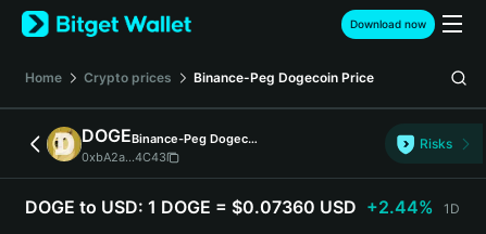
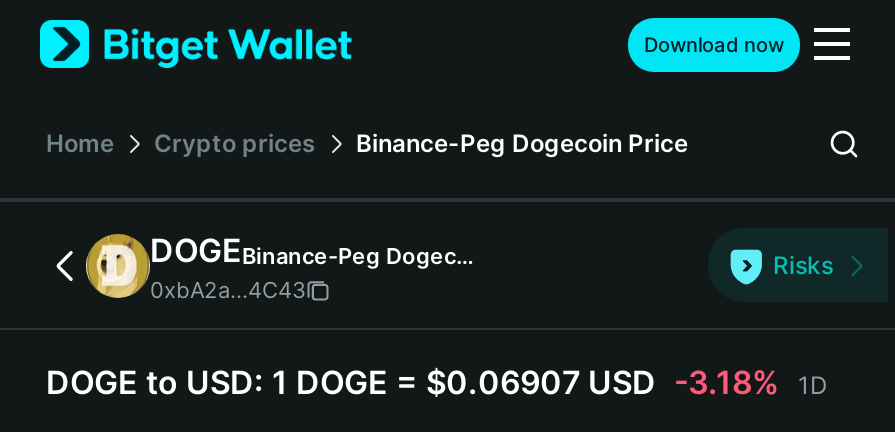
[25,196,460,218] DOGE to USD: 1 DOGE = $0.07360 USD +2.44% 1D -> [46,362,828,402] DOGE to USD: 1 DOGE = $0.06907 USD -3.18% 1D

